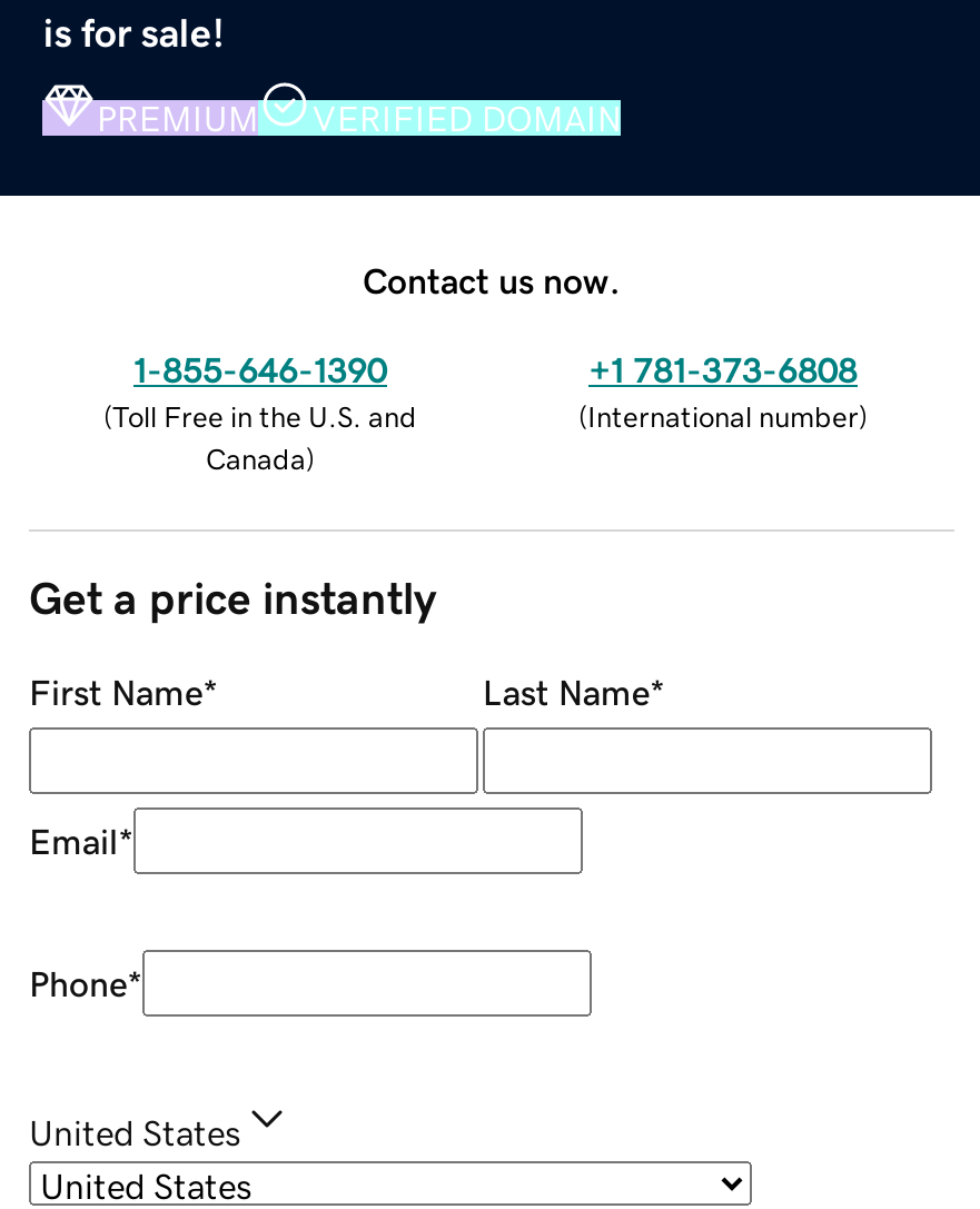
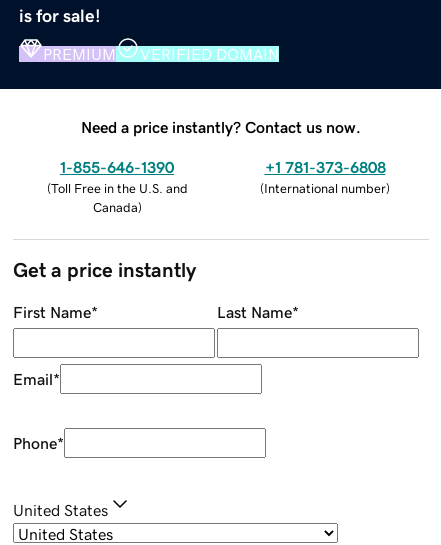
[363,262,621,297] Contact us now. -> [81,119,361,135] Need a price instantly? Contact us now.

